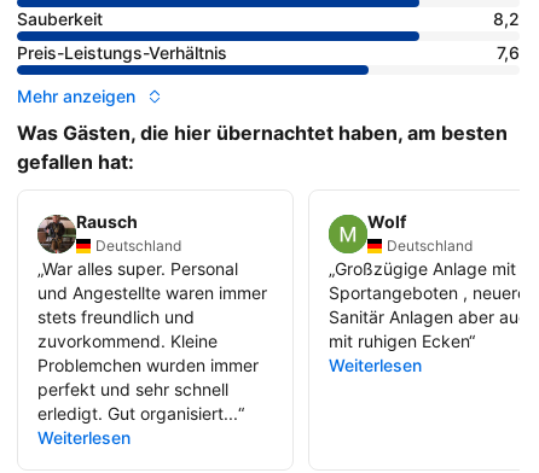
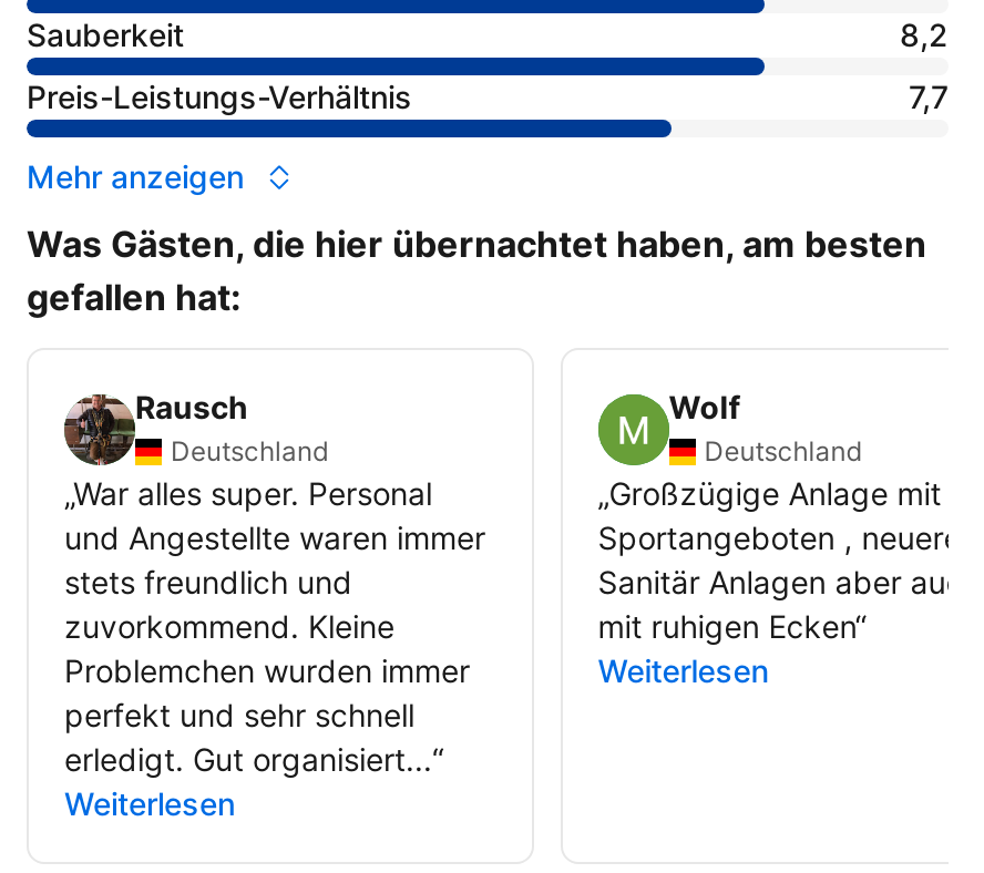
[497,43,520,63] 7,6 -> [909,78,949,116] 7,7

